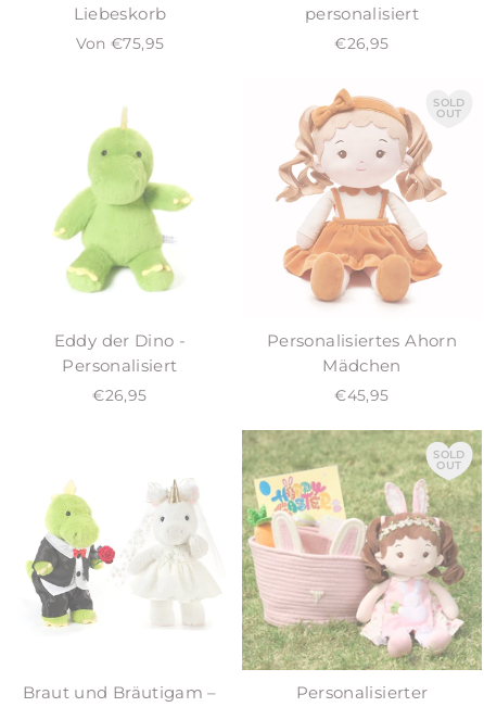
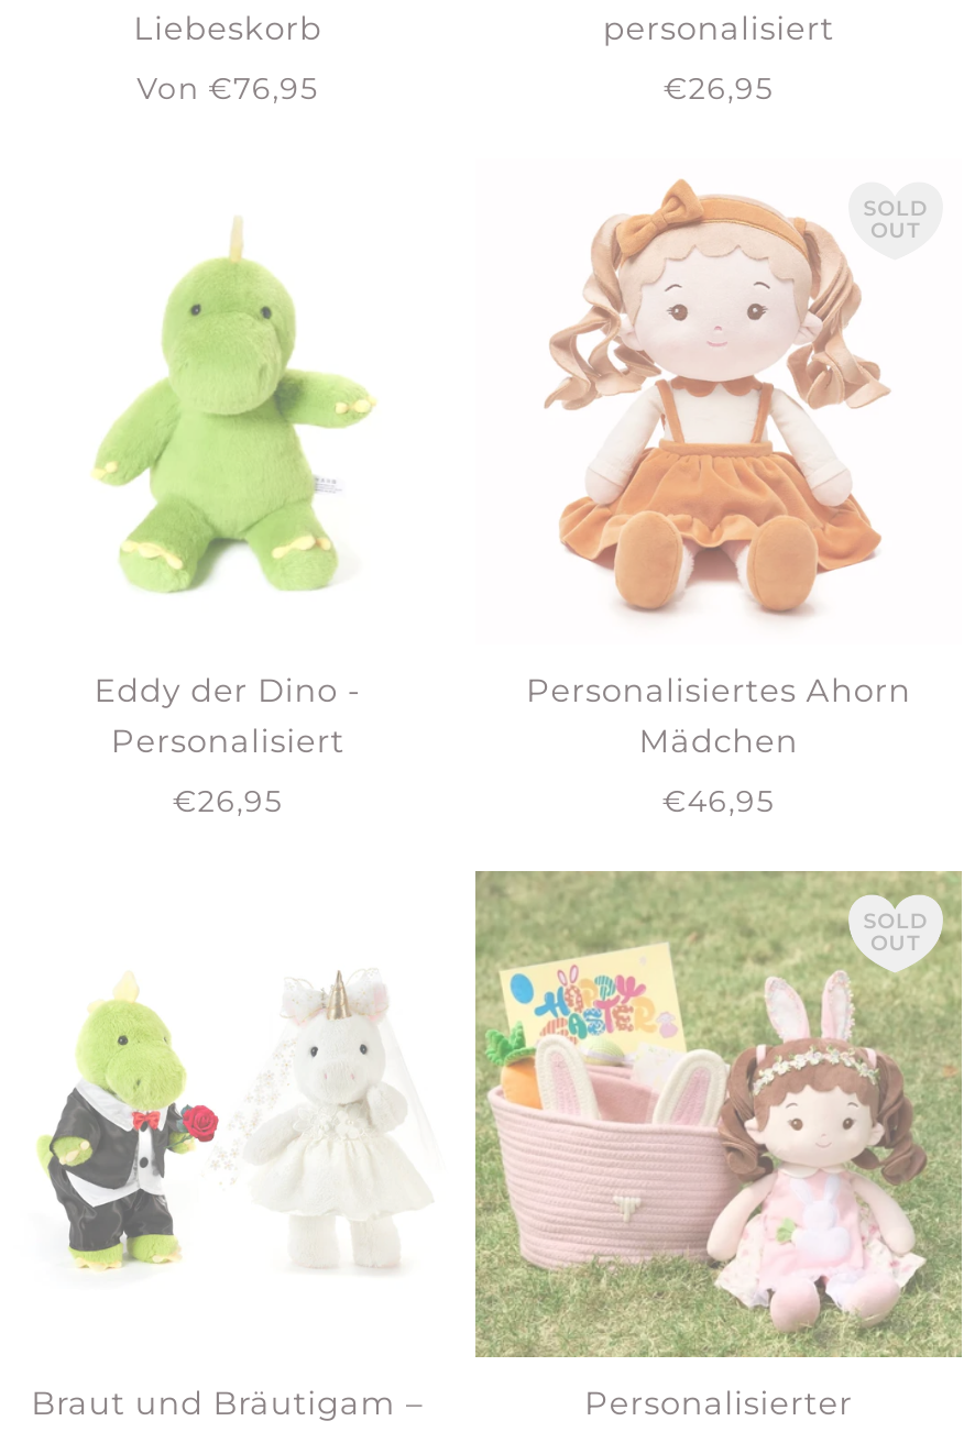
[76,35,164,53] Von €75,95 -> [137,71,319,106] Von €76,95
[335,387,389,404] €45,95 -> [662,784,775,819] €46,95

